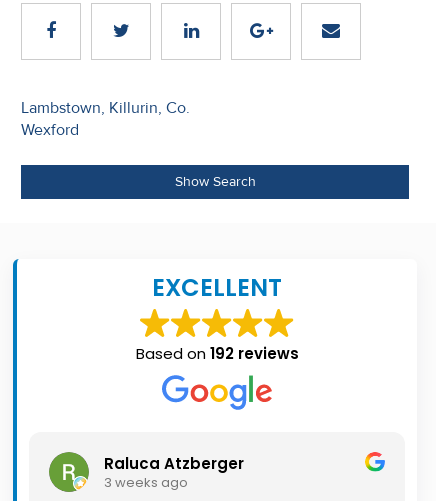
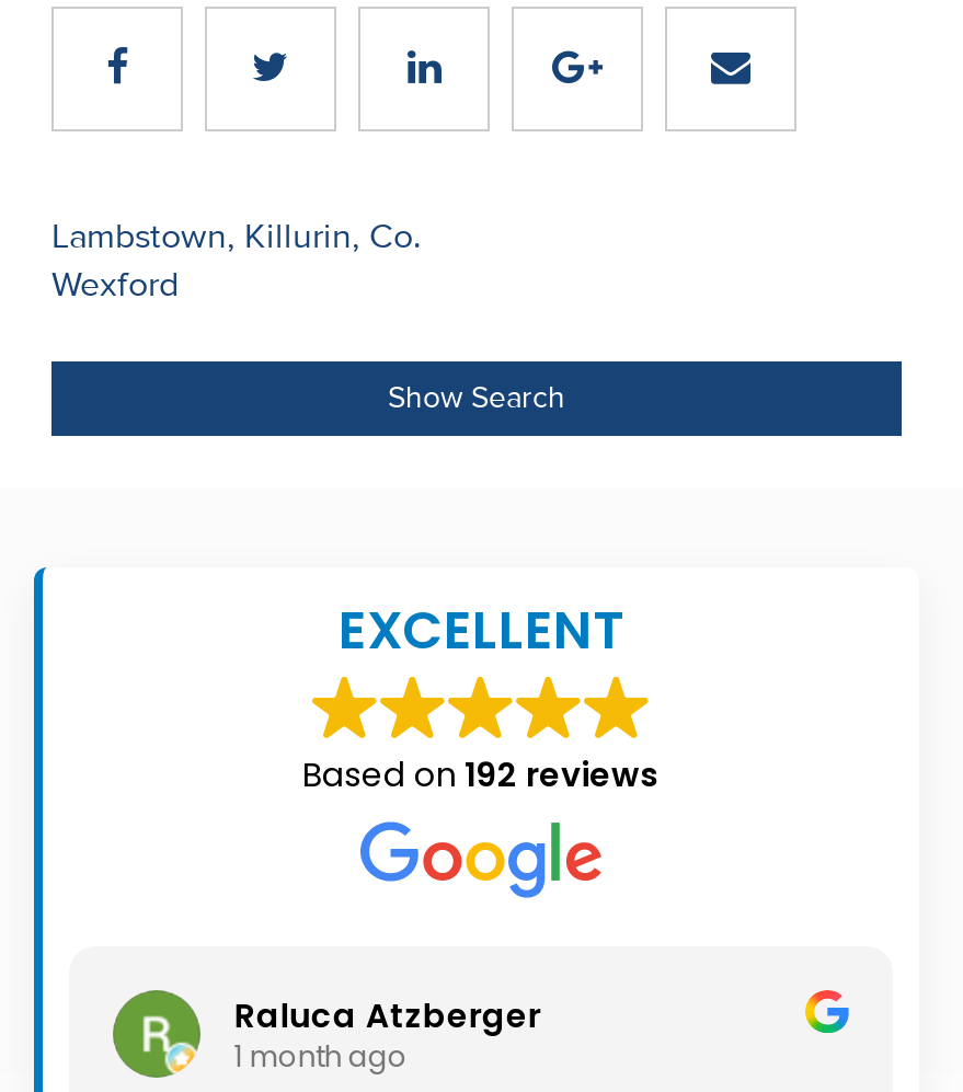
[104,472,188,491] 3 weeks ago -> [234,1035,407,1077] 1 month ago

